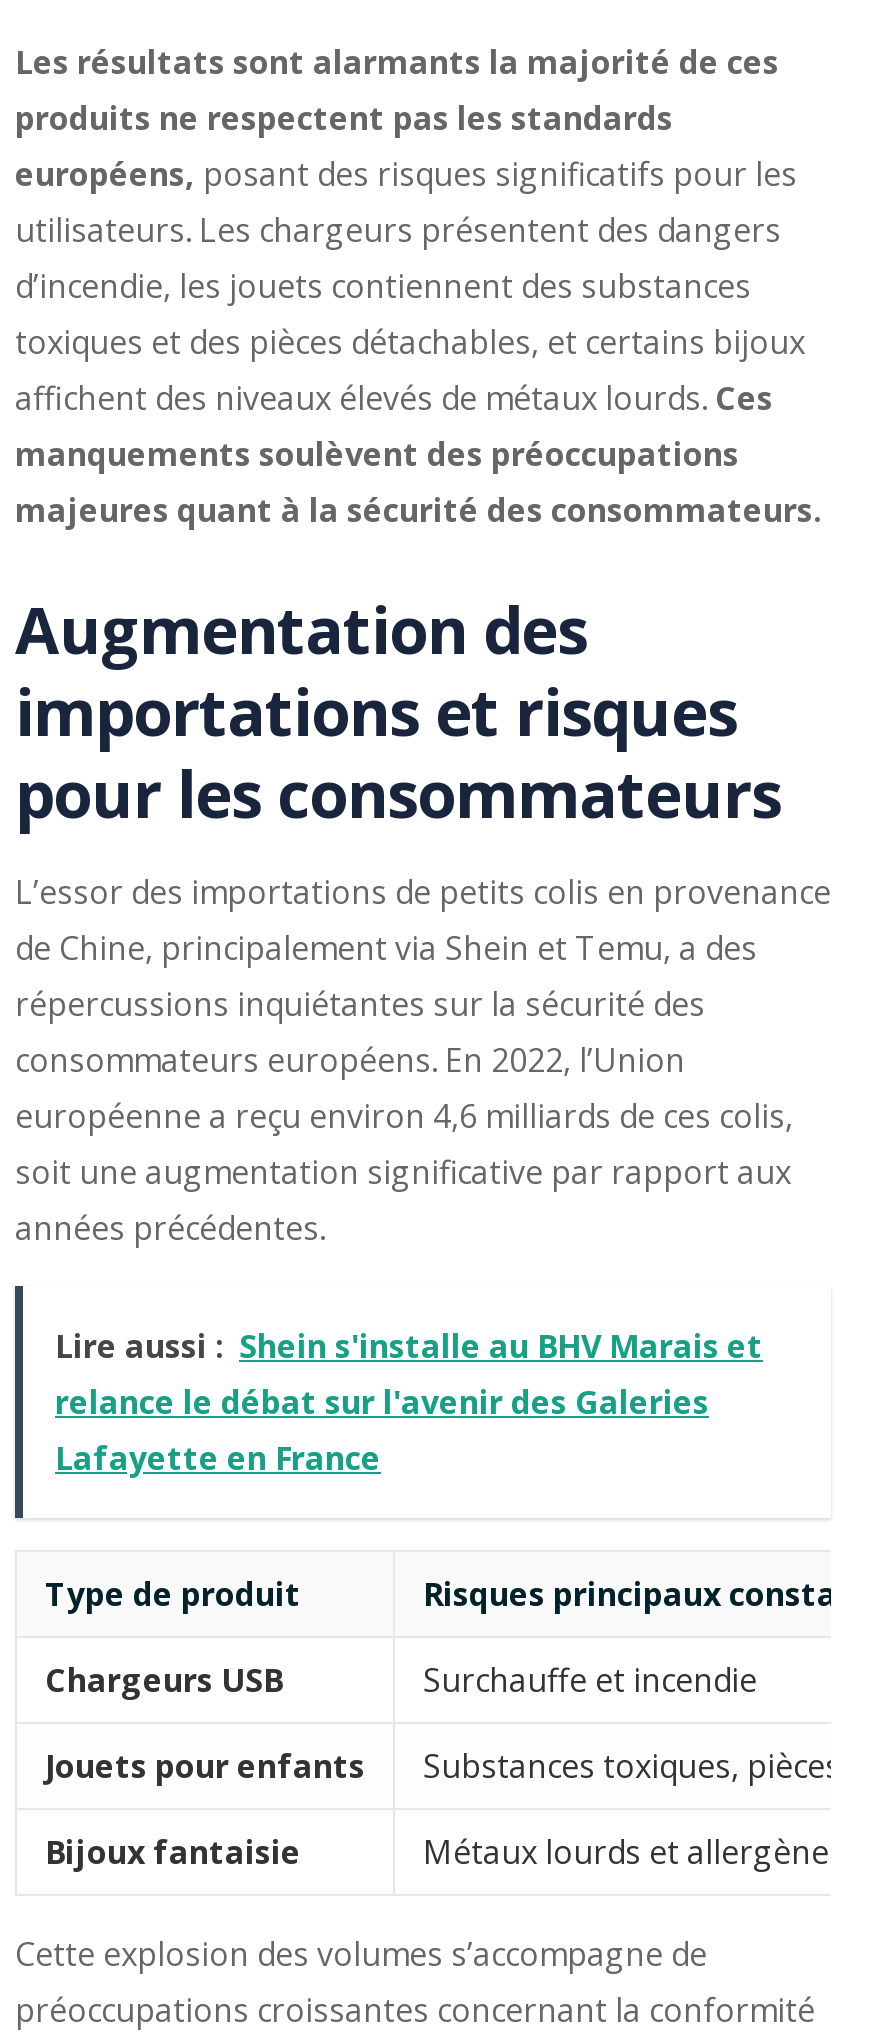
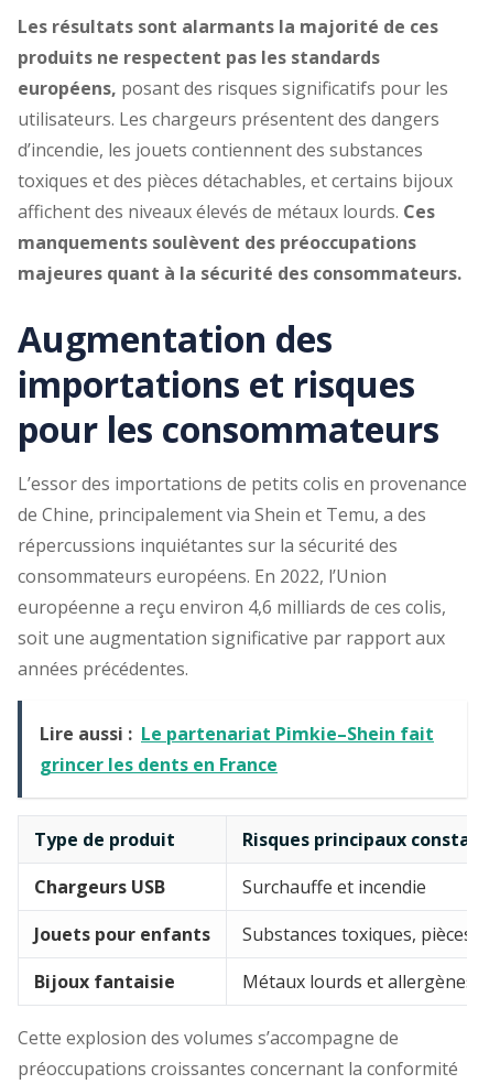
[55,1324,763,1480] Lire aussi : Shein s'installe au BHV Marais et | relance le débat sur l'avenir des Galeries | Lafayette en France -> [40,721,434,776] Lire aussi : Le partenariat Pimkie–Shein fait | grincer les dents en France

